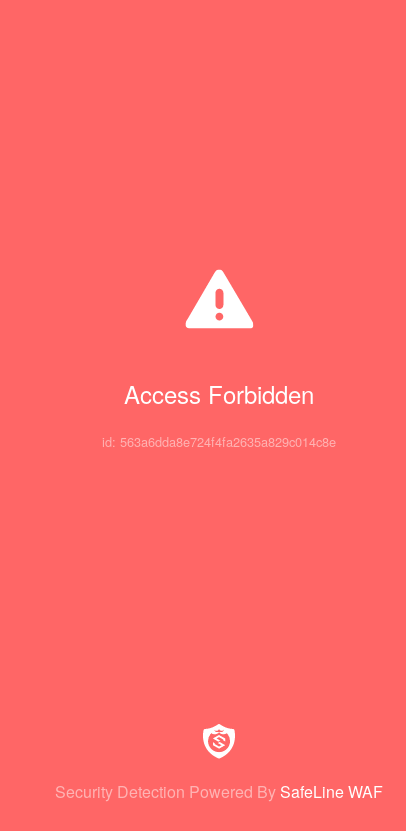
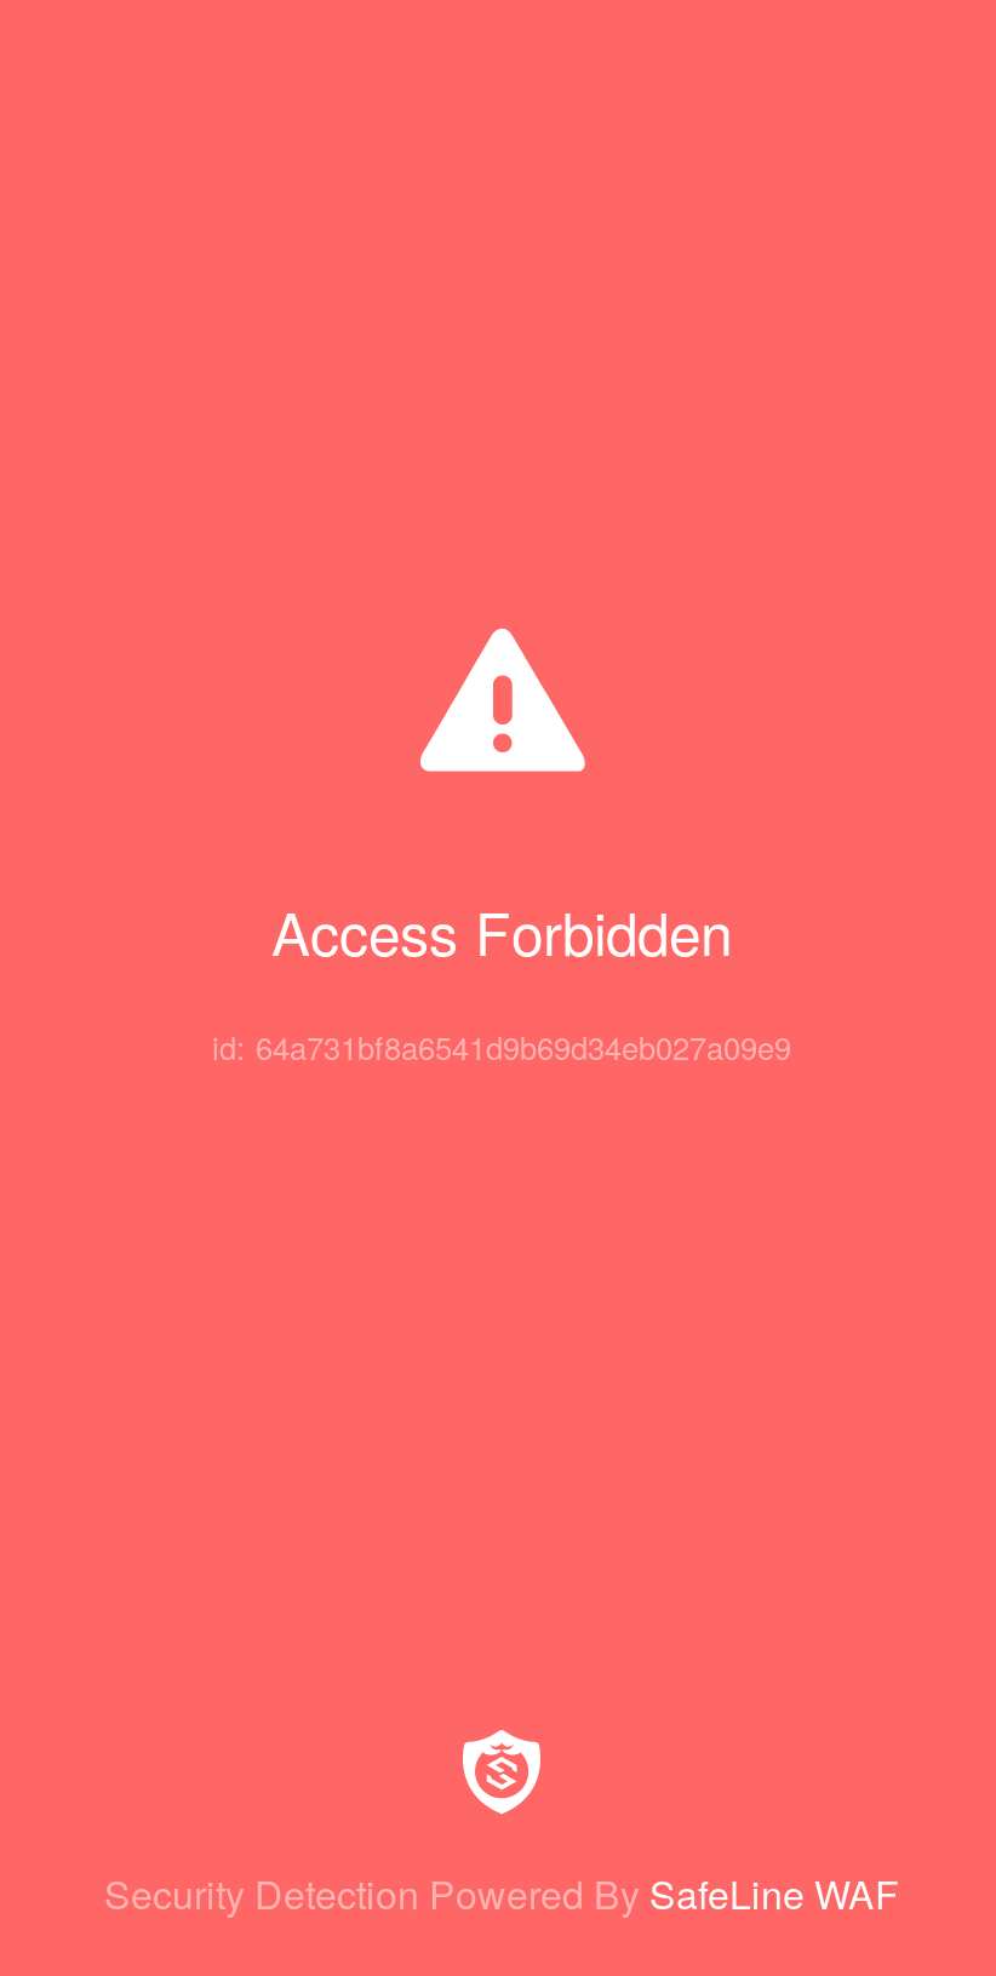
[102,432,336,451] id: 563a6dda8e724f4fa2635a829c014c8e -> [212,1023,791,1070] id: 64a731bf8a6541d9b69d34eb027a09e9

